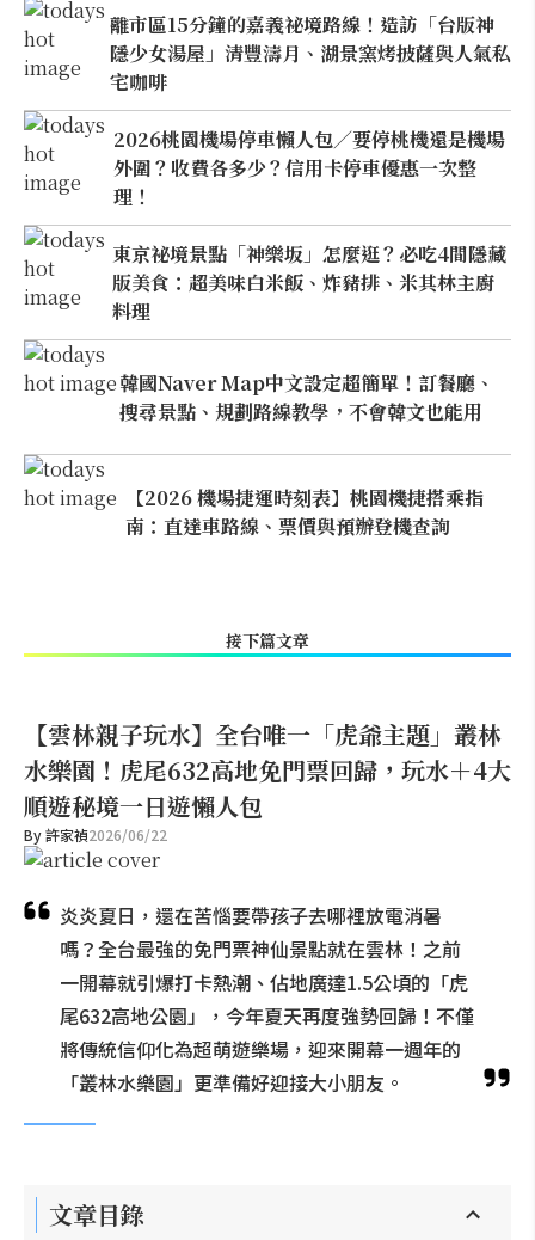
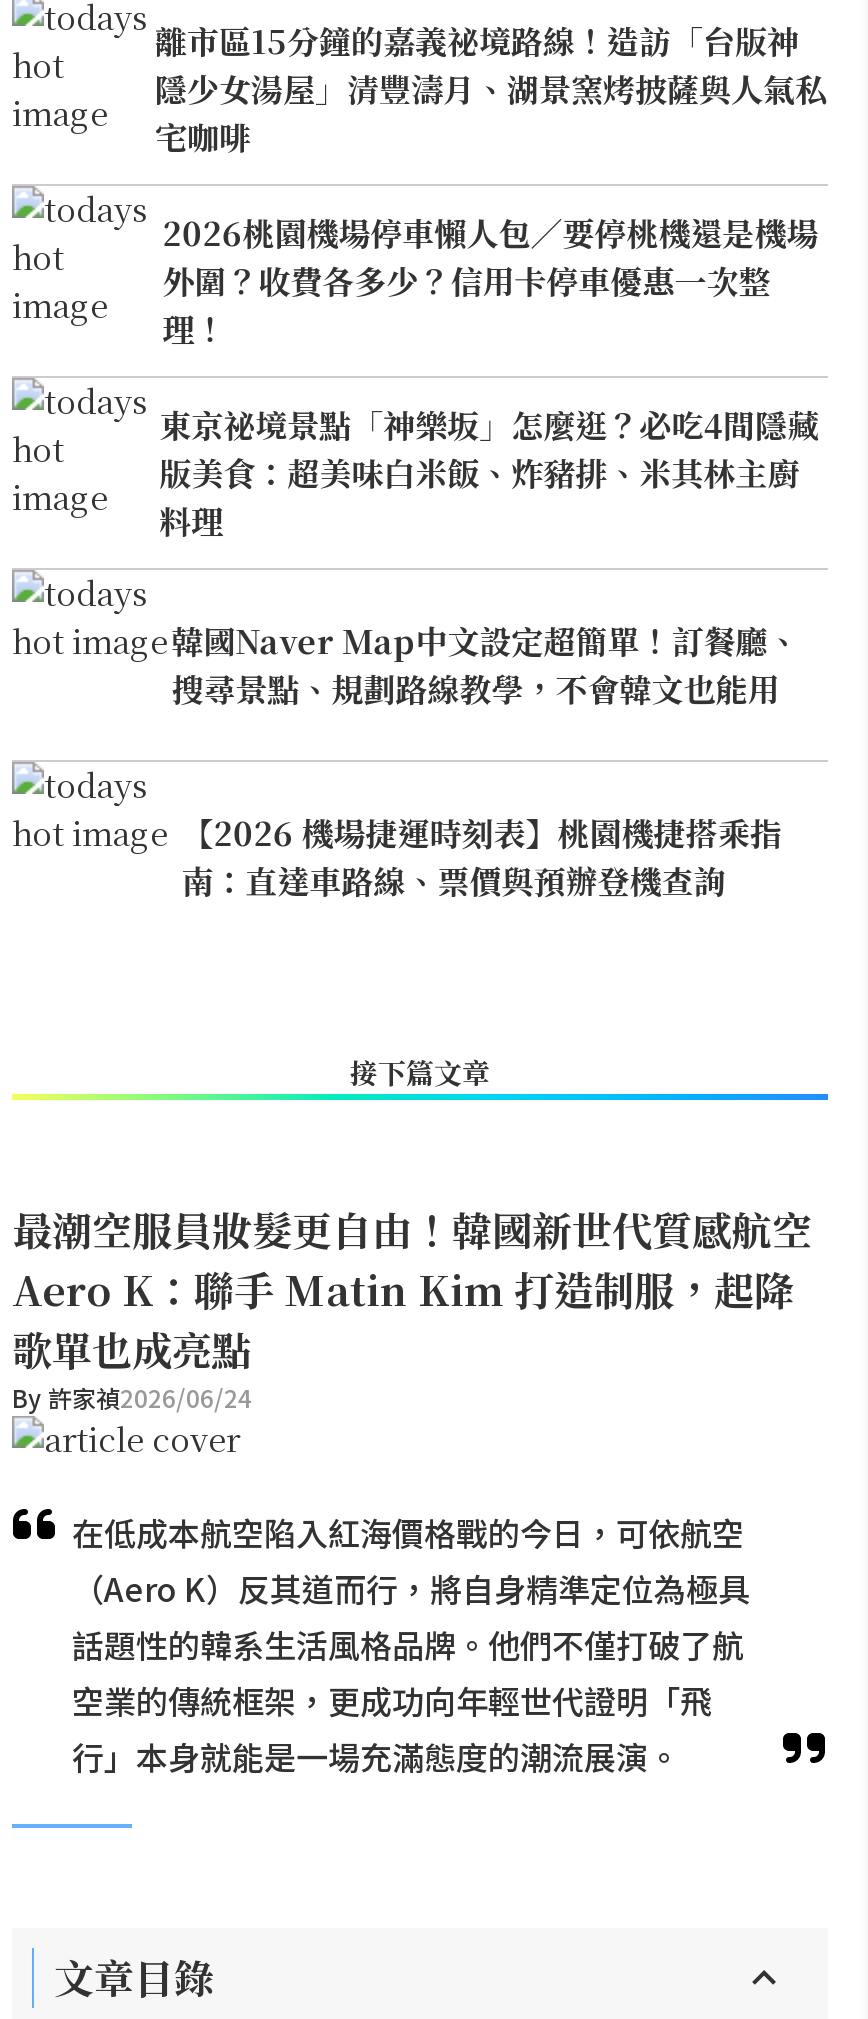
[24,717,511,845] 【雲林親子玩水】全台唯一「虎爺主題」叢林 | 水樂園！虎尾632高地免門票回歸，玩水＋4大 | 順遊秘境一日遊懶人包 | By 許家禎2026/06/22 -> [12,1200,812,1414] 最潮空服員妝髮更自由！韓國新世代質感航空 | Aero K：聯手 Matin Kim 打造制服，起降 | 歌單也成亮點 | By 許家禎2026/06/24
[60,901,474,1097] 炎炎夏日，還在苦惱要帶孩子去哪裡放電消暑 | 嗎？全台最強的免門票神仙景點就在雲林！之前 | 一開幕就引爆打卡熱潮、佔地廣達1.5公頃的「虎 | 尾632高地公園」，今年夏天再度強勢回歸！不僅 | 將傳統信仰化為超萌遊樂場，迎來開幕一週年的 | 「叢林水樂園」更準備好迎接大小朋友。 -> [72,1508,750,1780] 在低成本航空陷入紅海價格戰的今日，可依航空 | （Aero K）反其道而行，將自身精準定位為極具 | 話題性的韓系生活風格品牌。他們不僅打破了航 | 空業的傳統框架，更成功向年輕世代證明「飛 | 行」本身就能是一場充滿態度的潮流展演。

